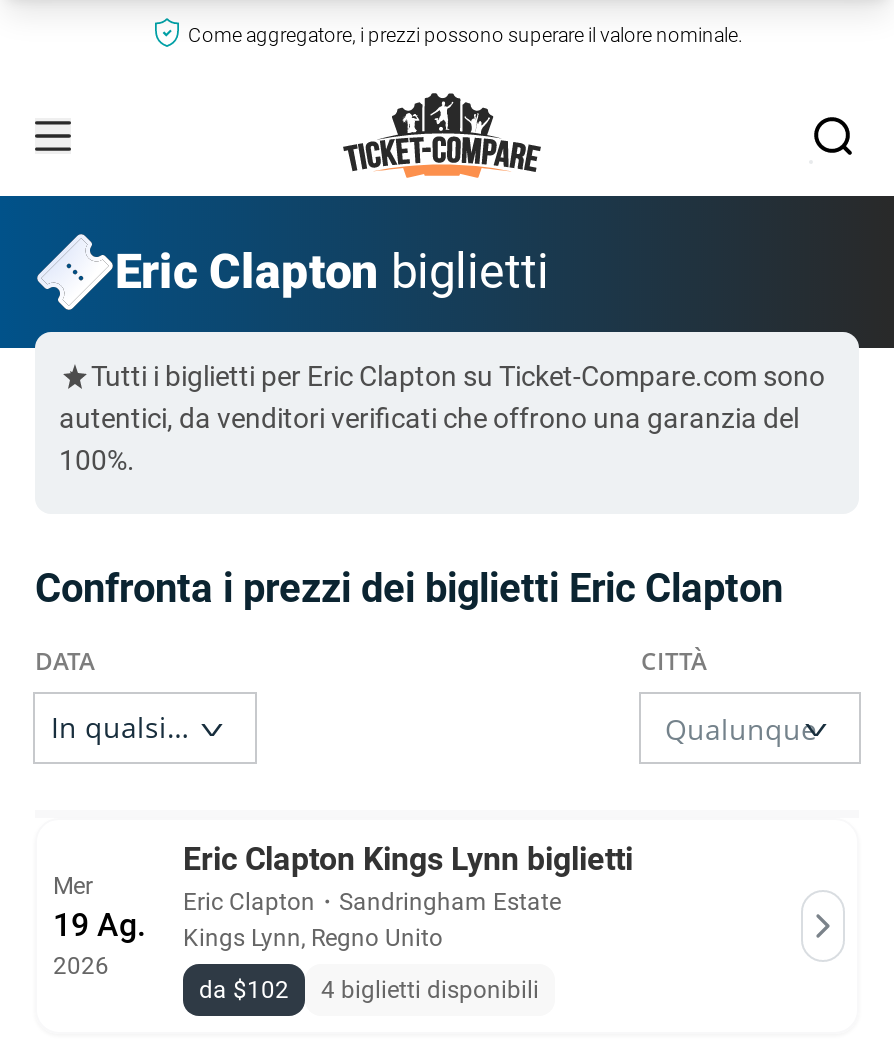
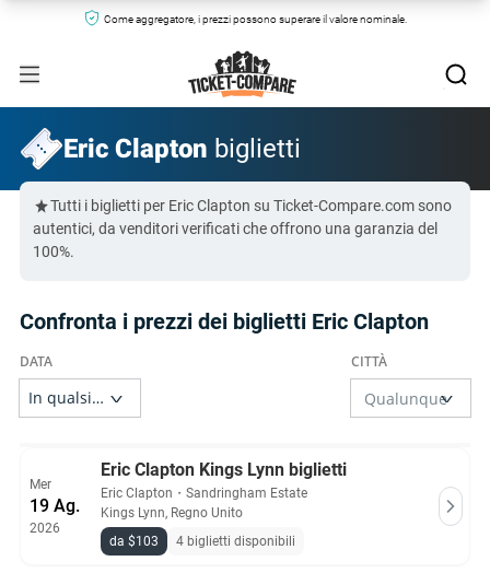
[199,976,539,1004] da $102 4 biglietti disponibili -> [109,534,295,549] da $103 4 biglietti disponibili

